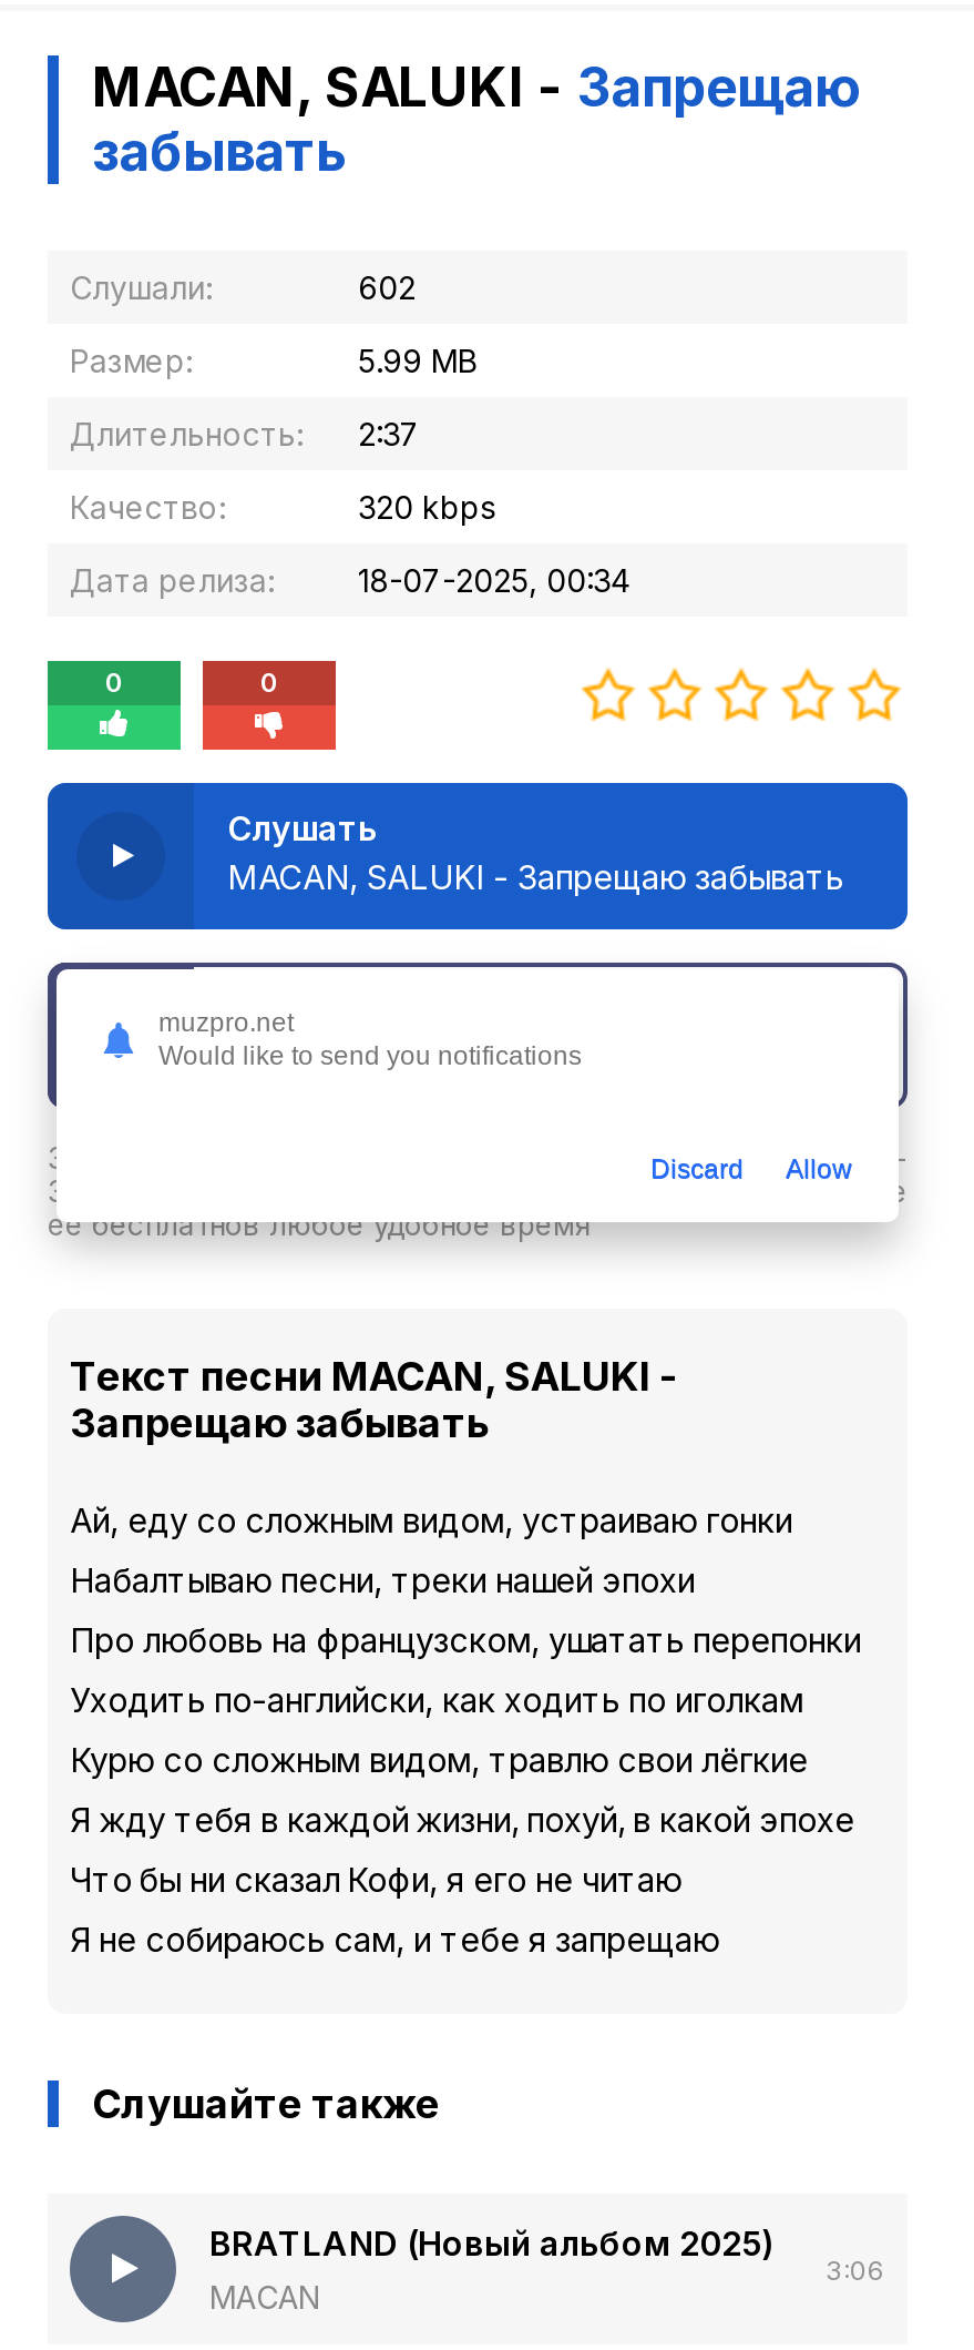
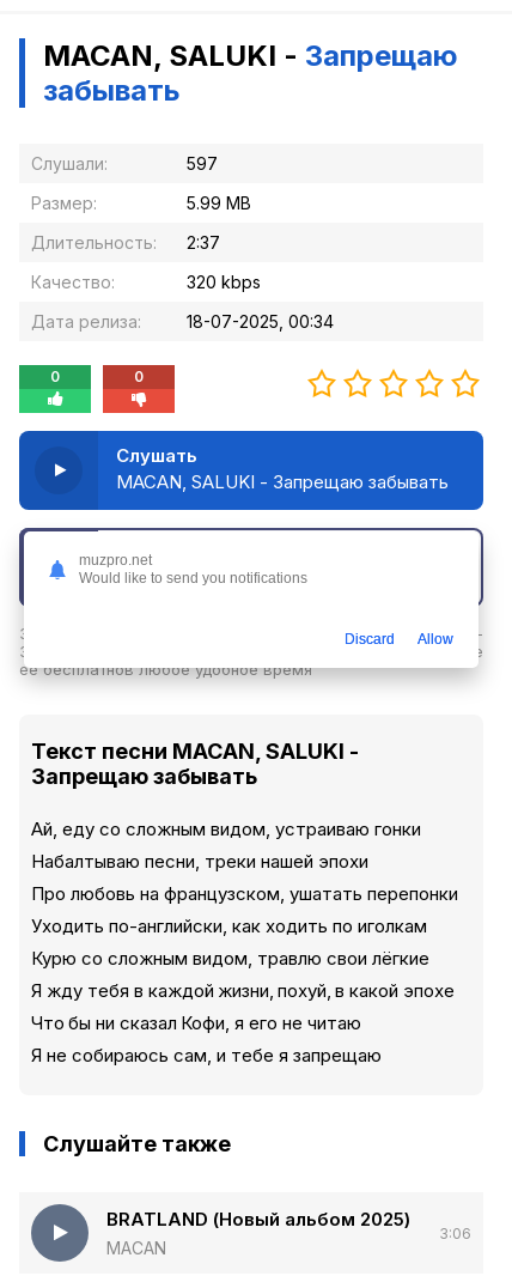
[358,268,416,306] 602 -> [187,153,218,174] 597

